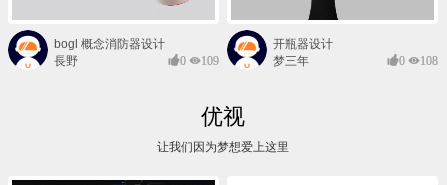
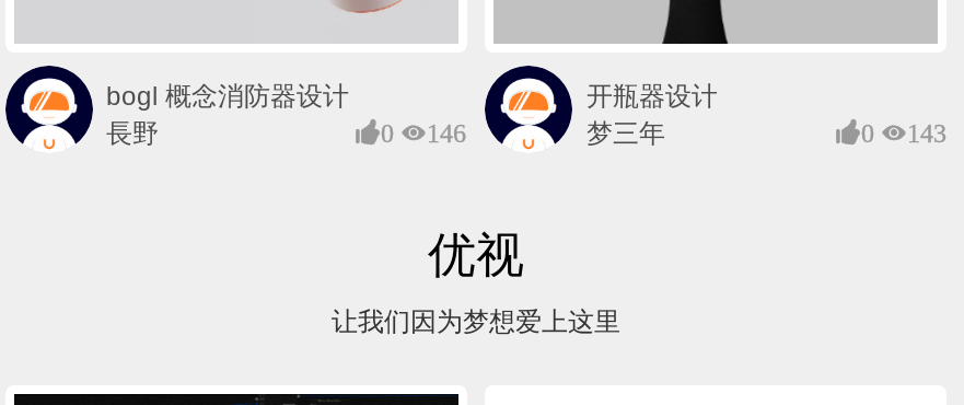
[179,54,218,67] 0 109 -> [381,119,466,148] 0 146
[399,54,438,67] 0 108 -> [861,119,946,148] 0 143

